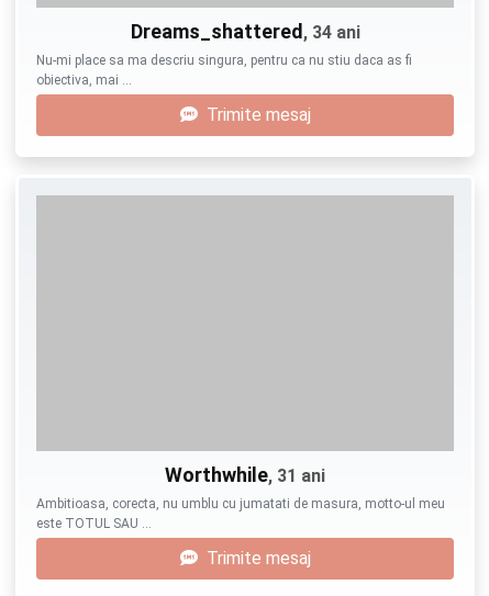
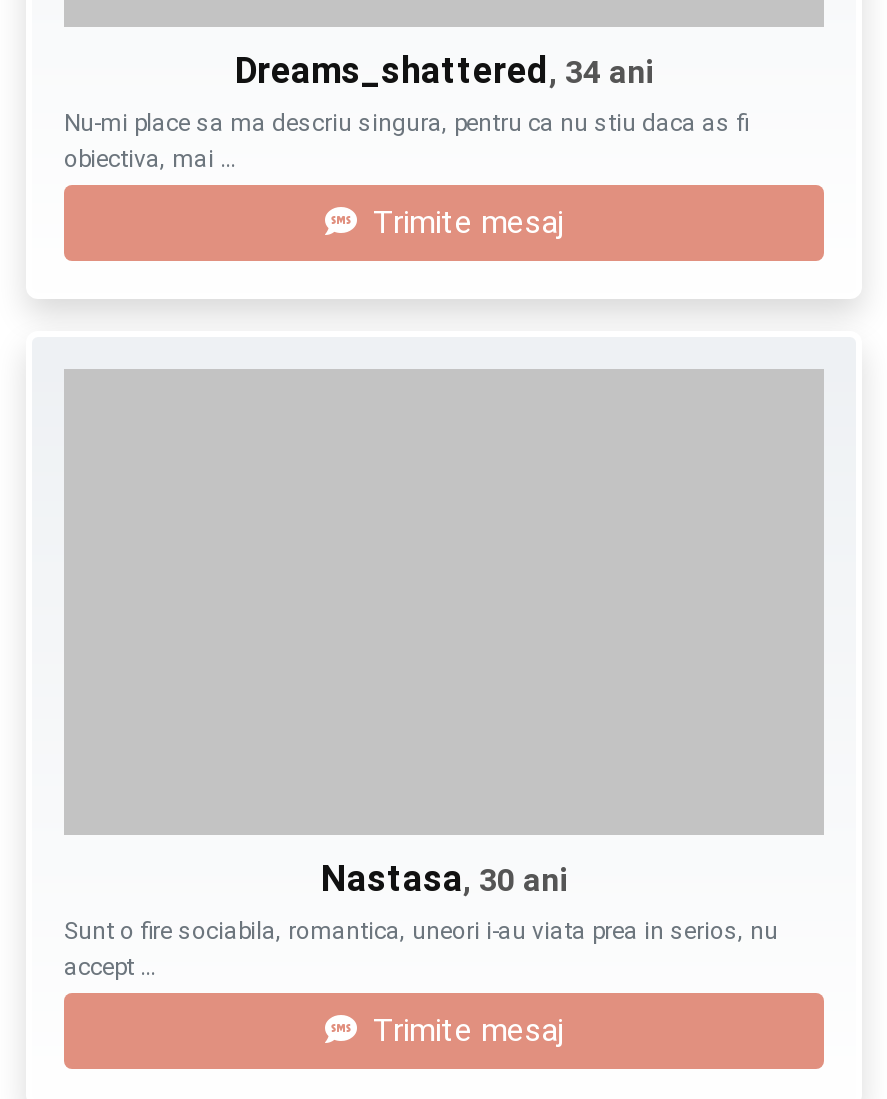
[36,463,445,531] Worthwhile, 31 ani | Ambitioasa, corecta, nu umblu cu jumatati de masura, motto-ul meu | este TOTUL SAU … -> [64,857,778,981] Nastasa, 30 ani | Sunt o fire sociabila, romantica, uneori i-au viata prea in serios, nu | accept …

